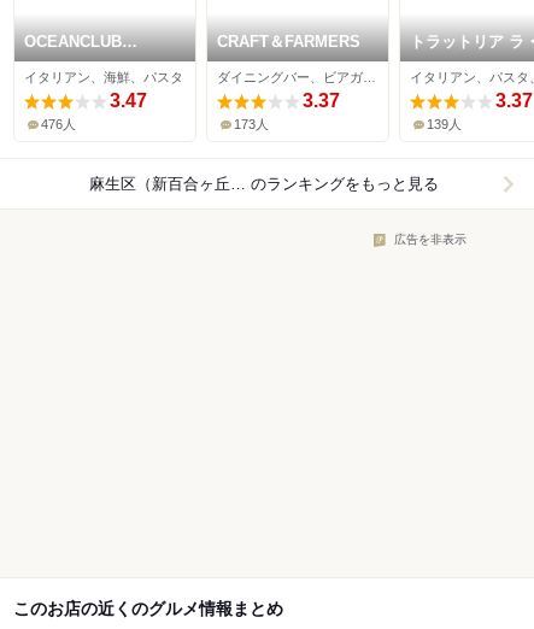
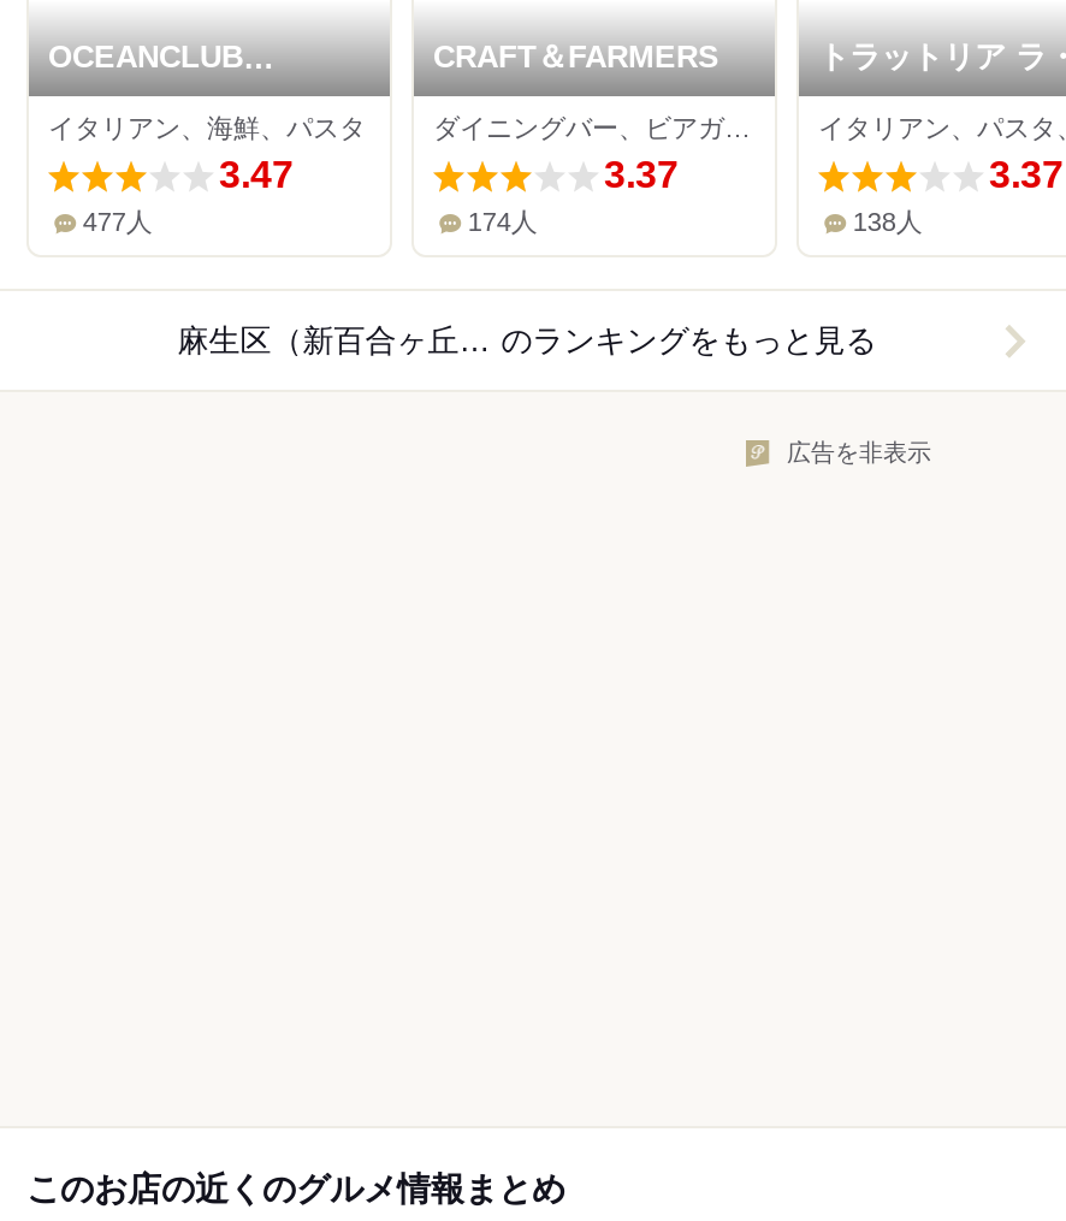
[41,117,76,132] 476人 -> [83,208,153,237] 477人
[234,117,269,132] 173人 -> [468,208,538,237] 174人
[427,117,462,132] 139人 -> [853,208,923,237] 138人

